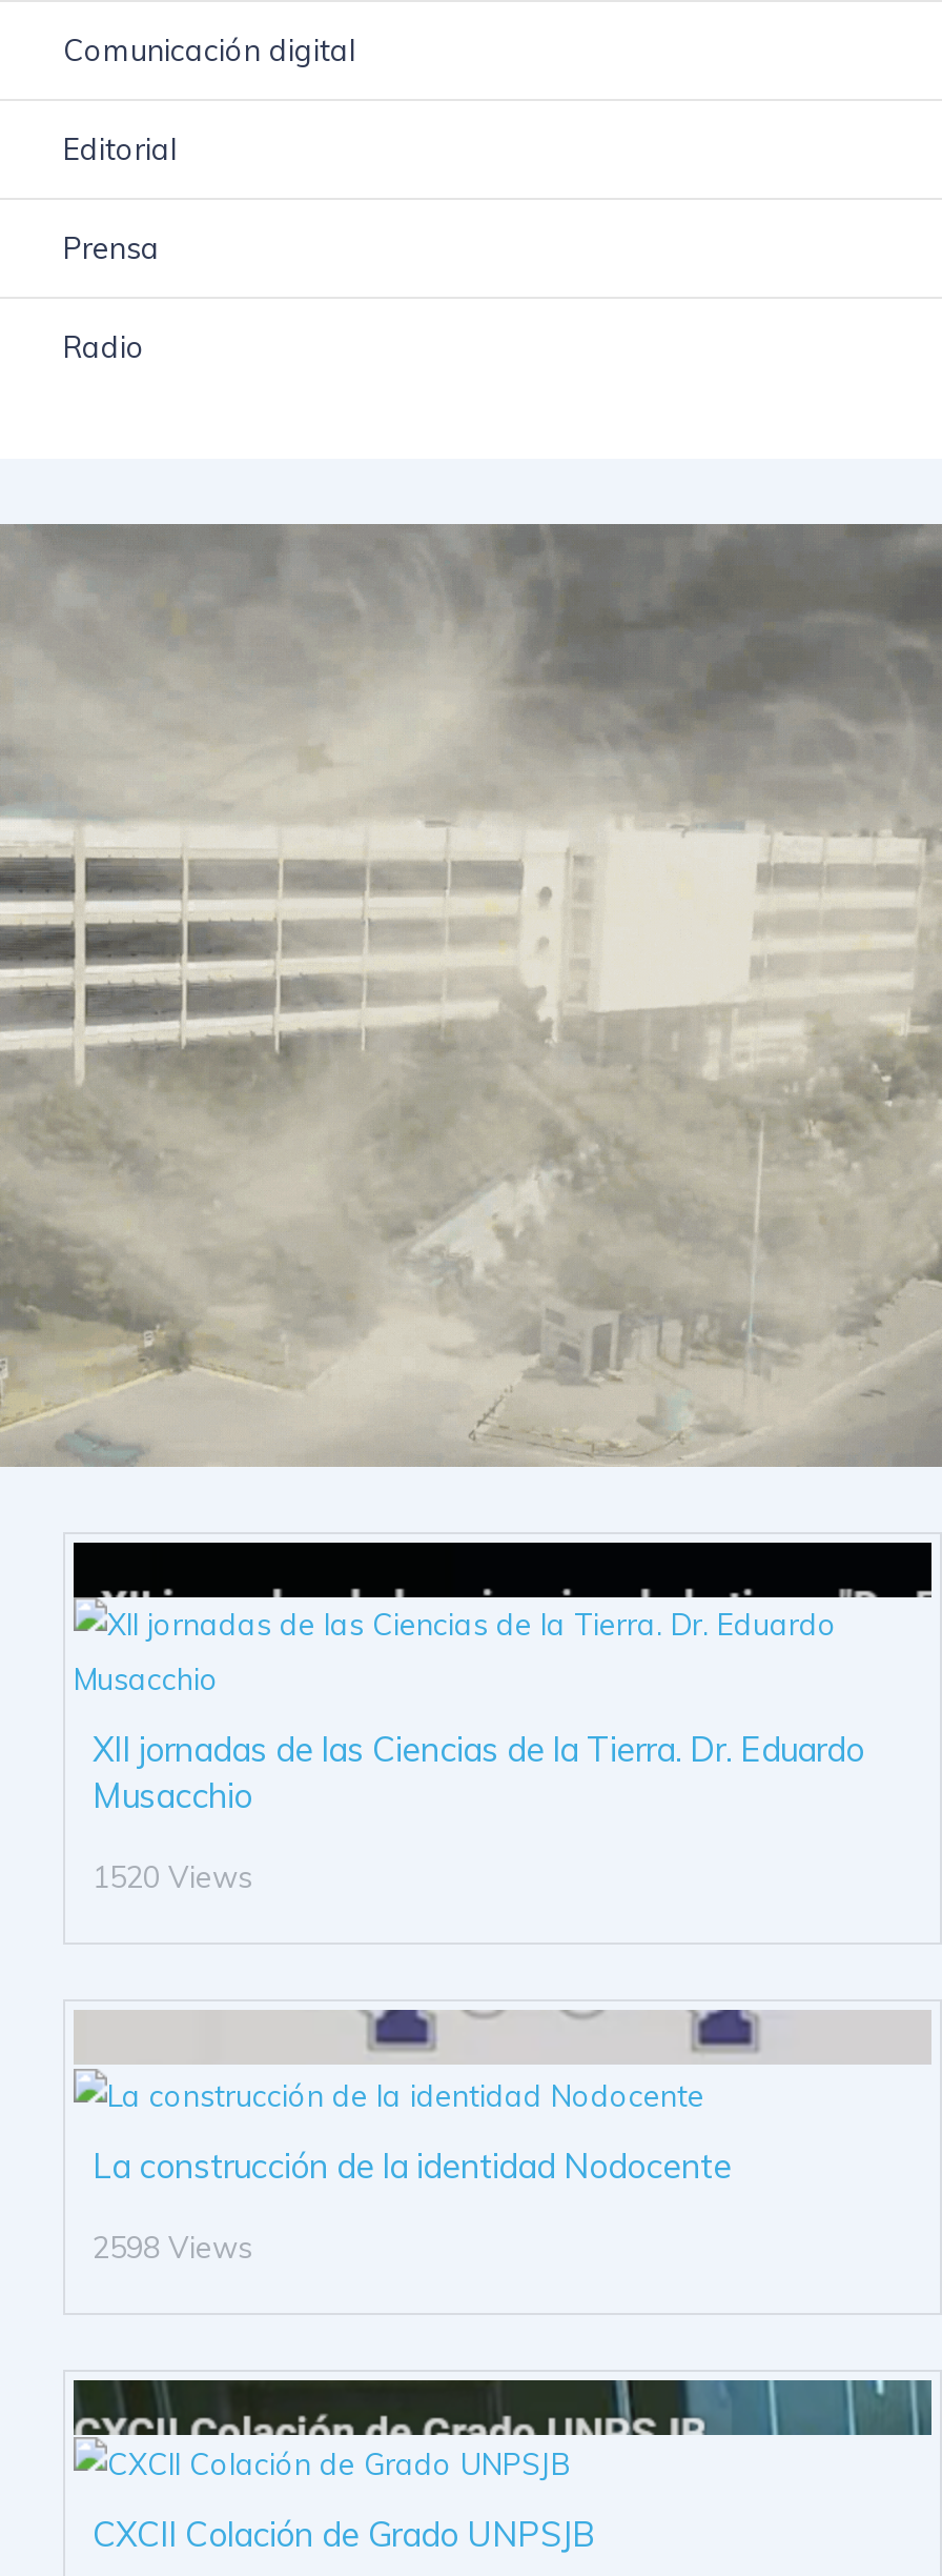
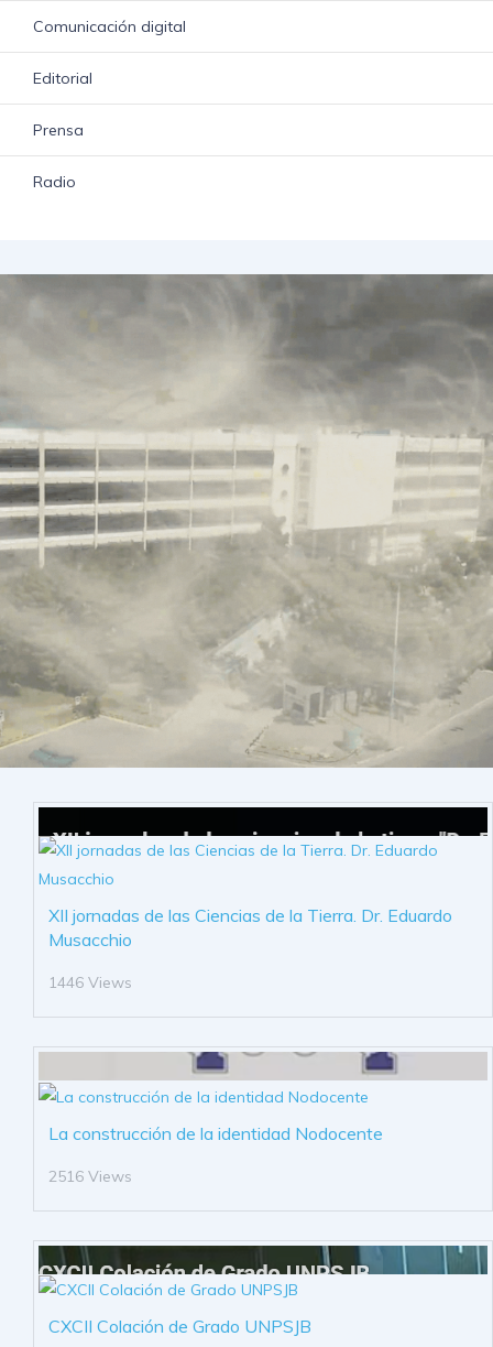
[93,1859,252,1897] 1520 Views -> [48,973,132,993] 1446 Views
[93,2229,252,2266] 2598 Views -> [48,1166,132,1186] 2516 Views

